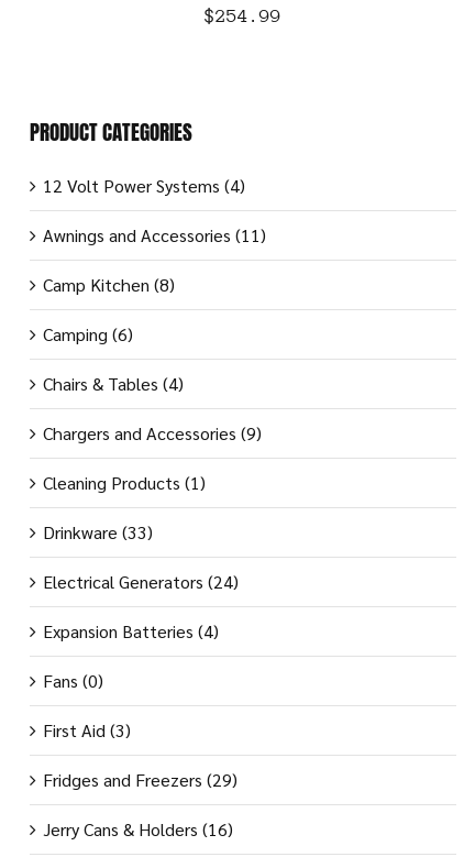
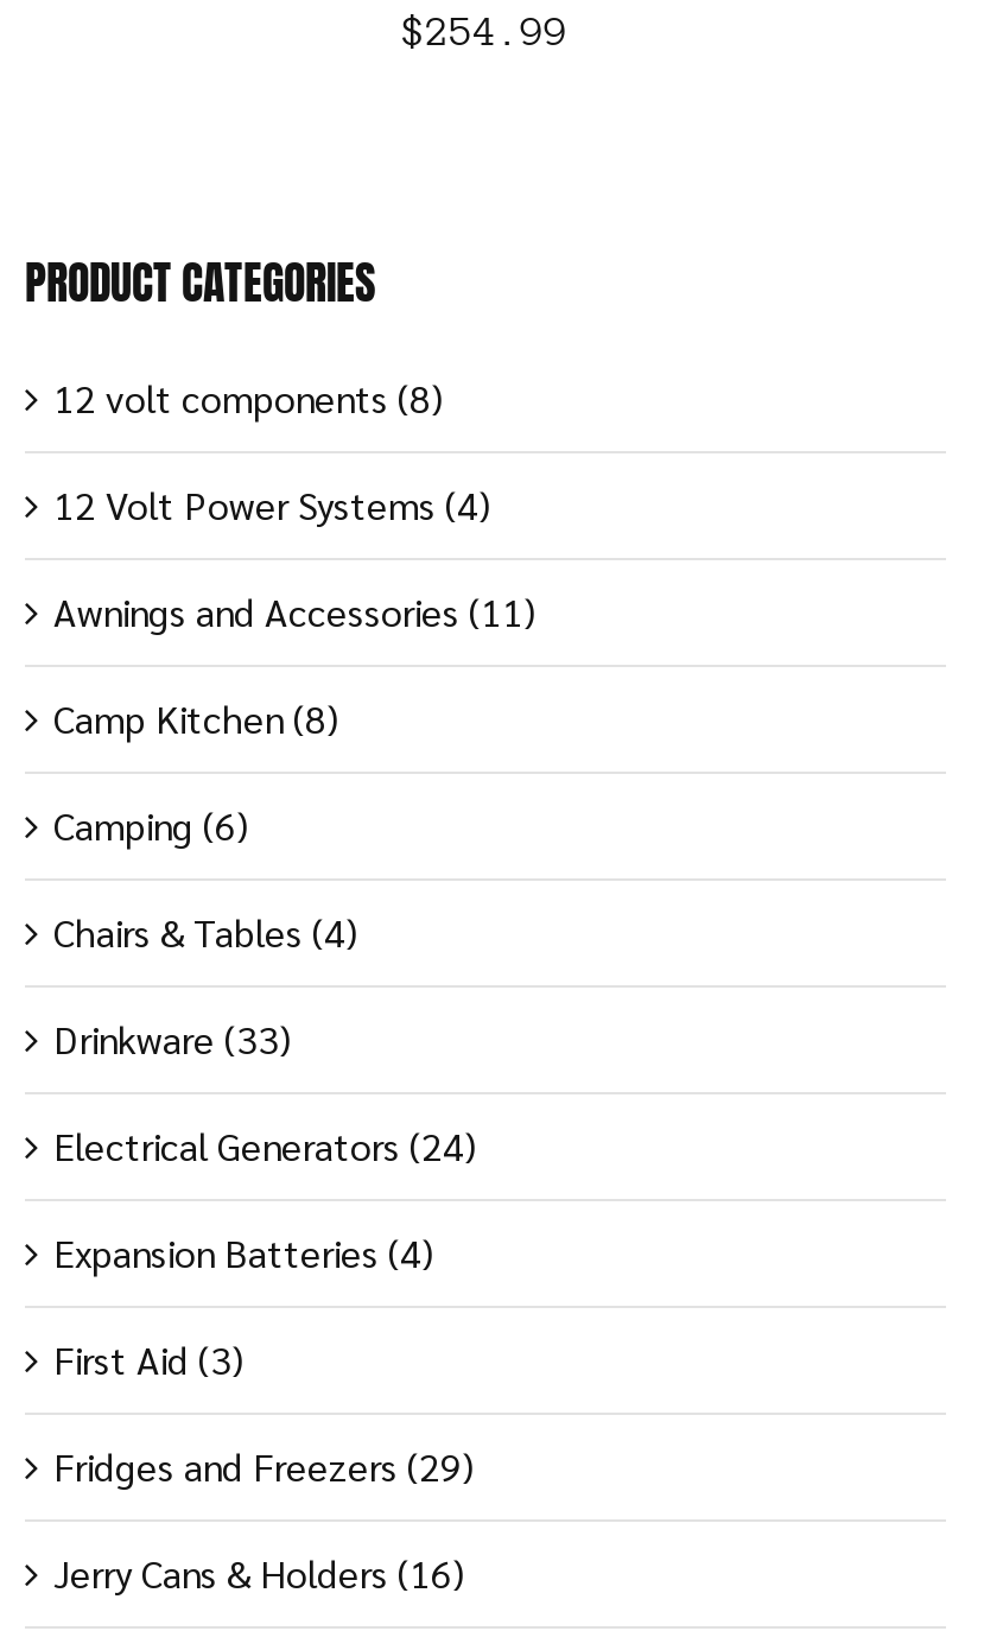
none -> [53,372,443,422] 12 volt components (8)
moved [43,174,266,395] -> [53,479,535,956]: 12 Volt Power Systems (4) | Awnings and Accessories (11) | Camp Kitchen (8) | Camping (6) | Chairs & Tables (4)
[43,421,262,494] Chargers and Accessories (9) | Cleaning Products (1) -> none
[43,669,103,692] Fans (0) -> none

